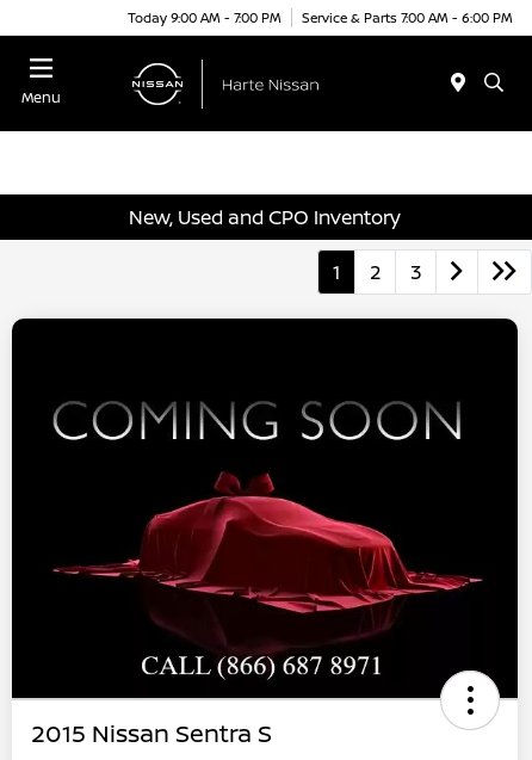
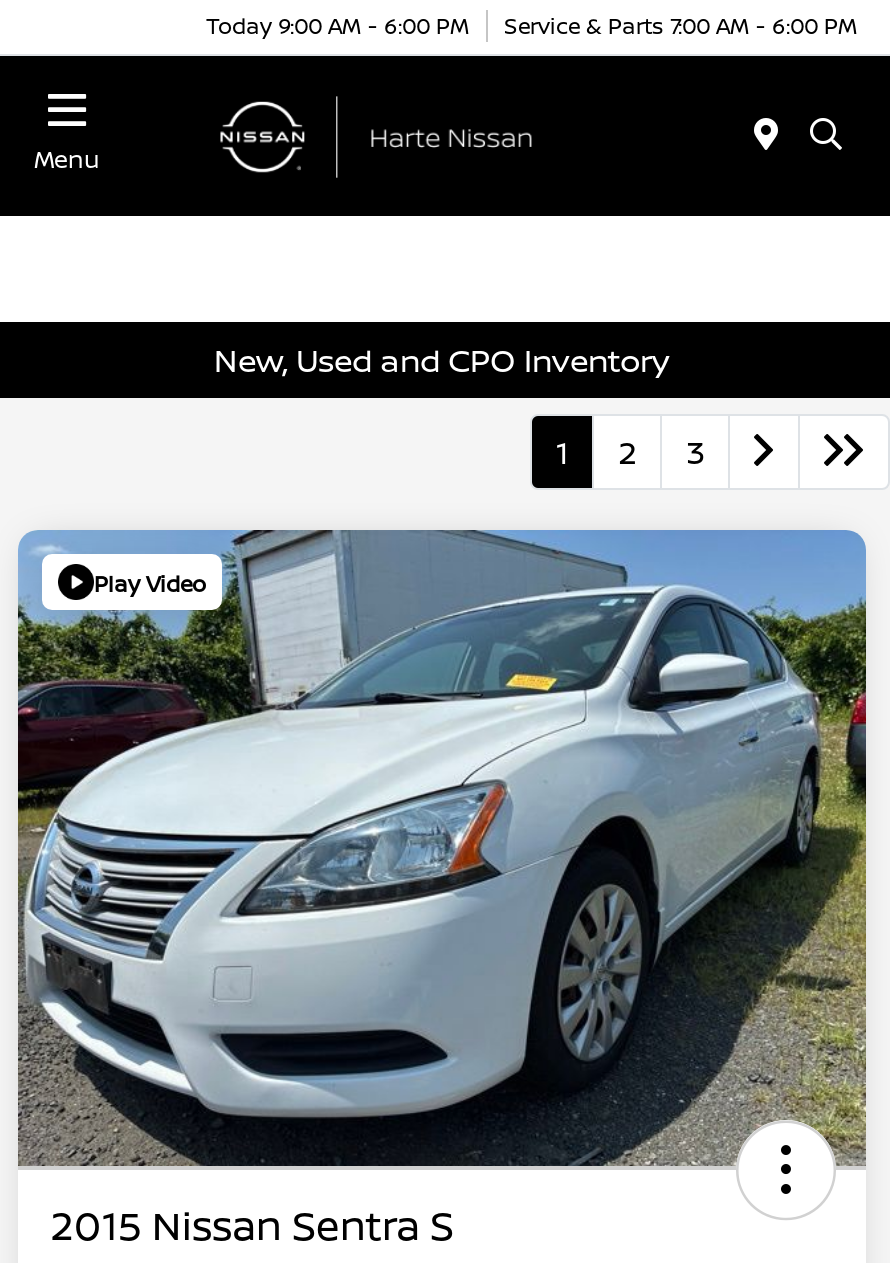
[128,8,513,26] Today 9:00 AM - 7:00 PM Service & Parts 7:00 AM - 6:00 PM -> [206,9,858,39] Today 9:00 AM - 6:00 PM Service & Parts 7:00 AM - 6:00 PM
none -> [94,567,206,597] Play Video
[11,317,519,698] [image] -> [16,528,868,1168] [image]

